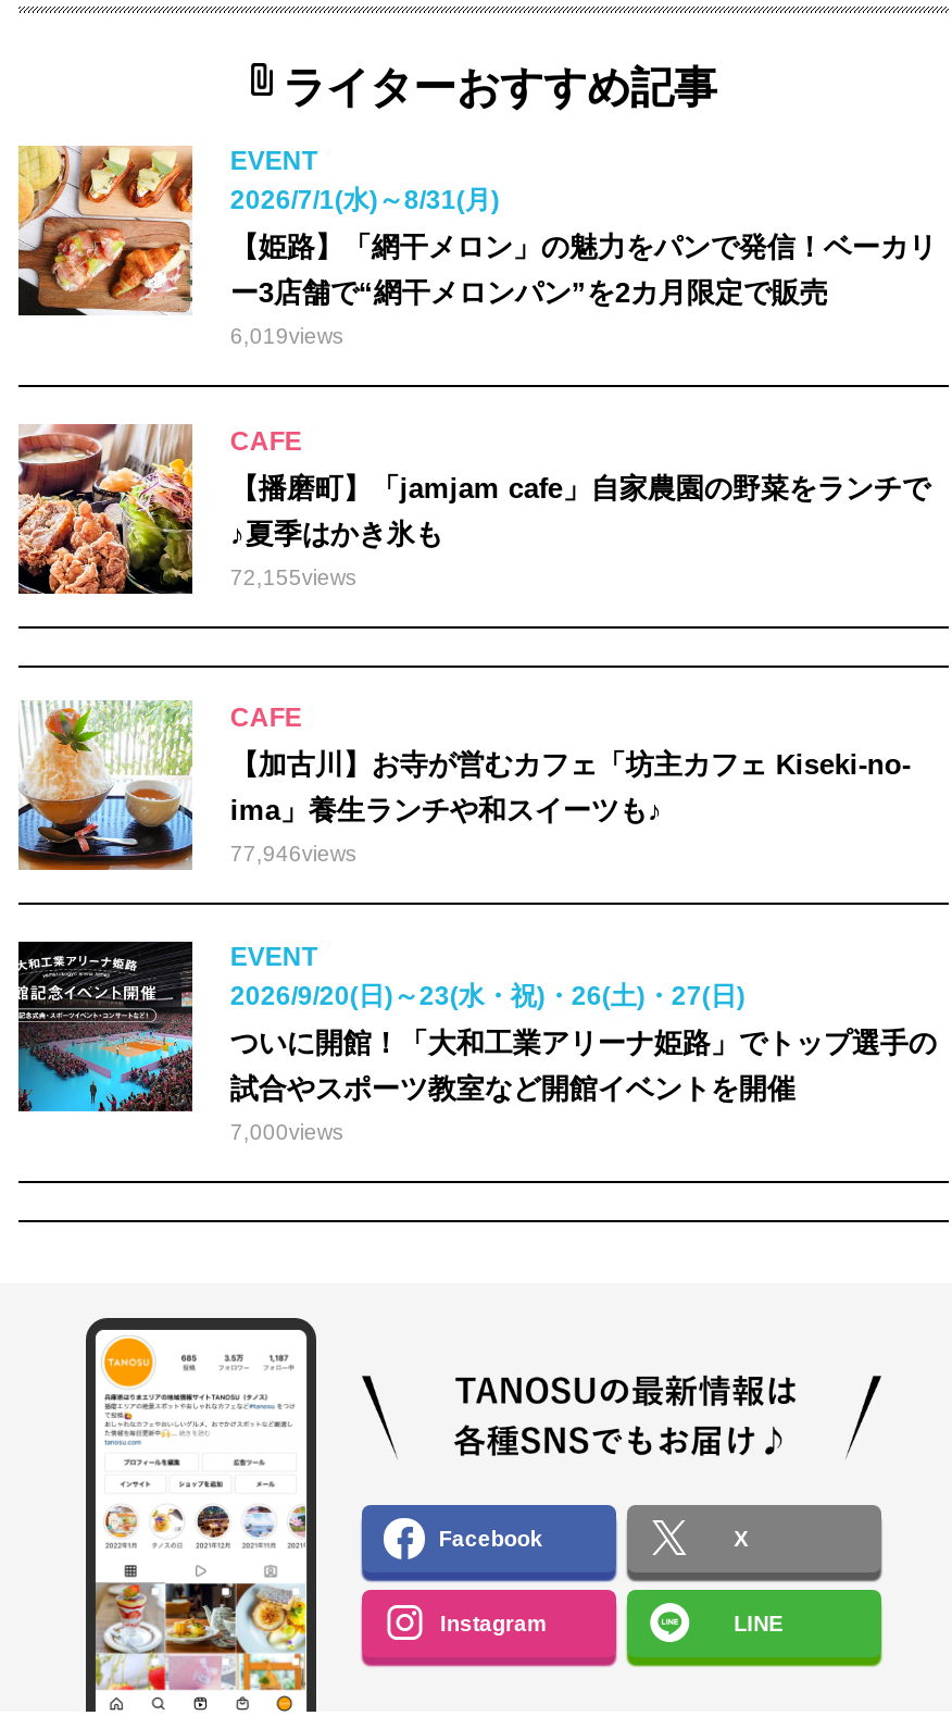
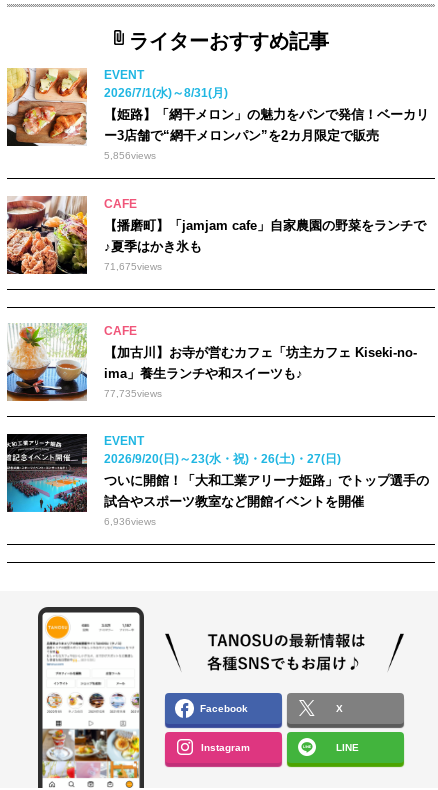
[230,324,343,348] 6,019views -> [104,150,156,161] 5,856views
[230,566,356,590] 72,155views -> [104,261,162,272] 71,675views
[230,842,356,866] 77,946views -> [104,388,162,399] 77,735views
[230,1121,343,1144] 7,000views -> [104,516,156,527] 6,936views

